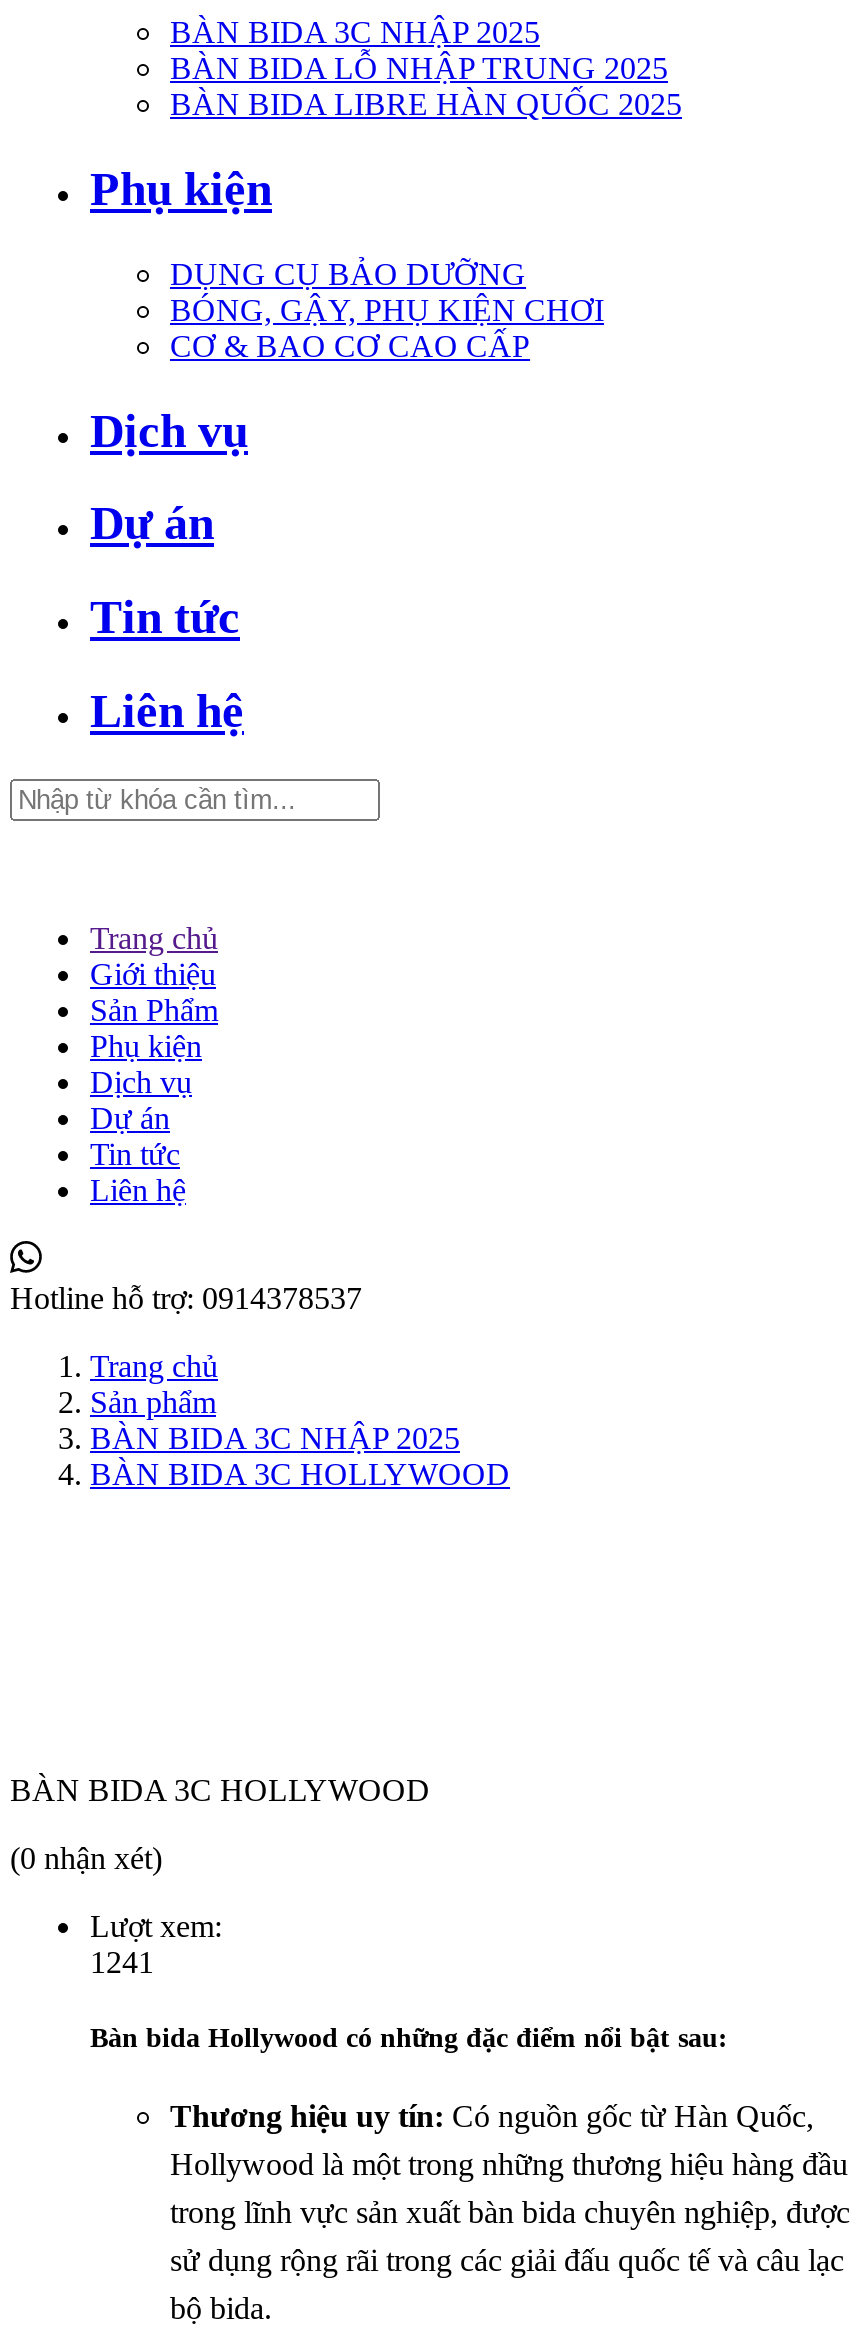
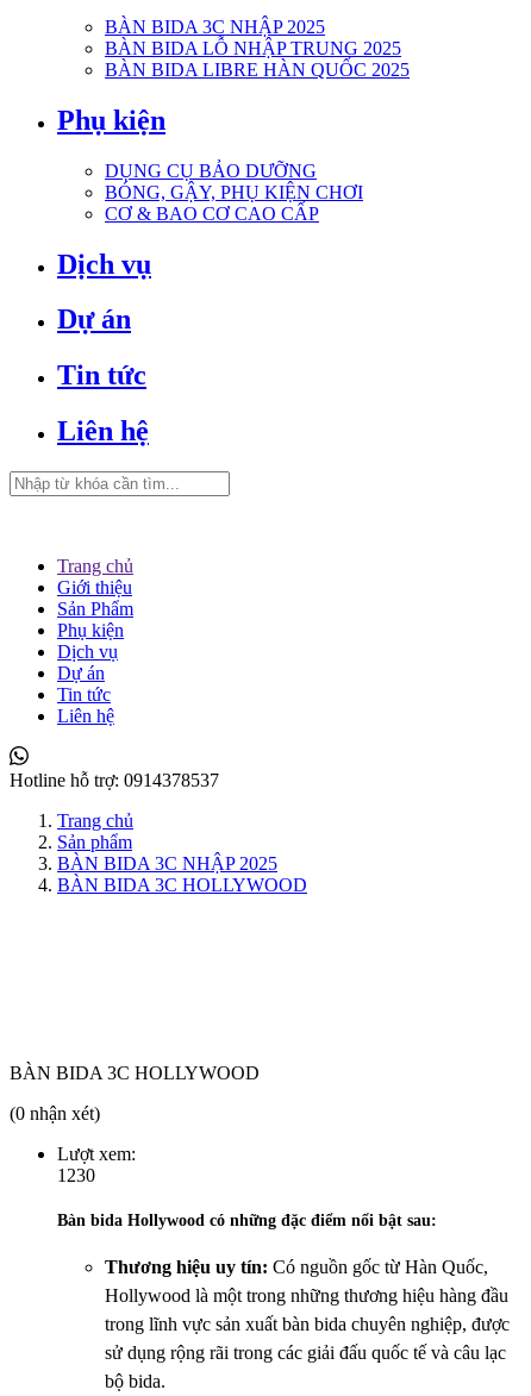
[90,1945,154,1979] 1241 -> [57,1165,95,1186] 1230

